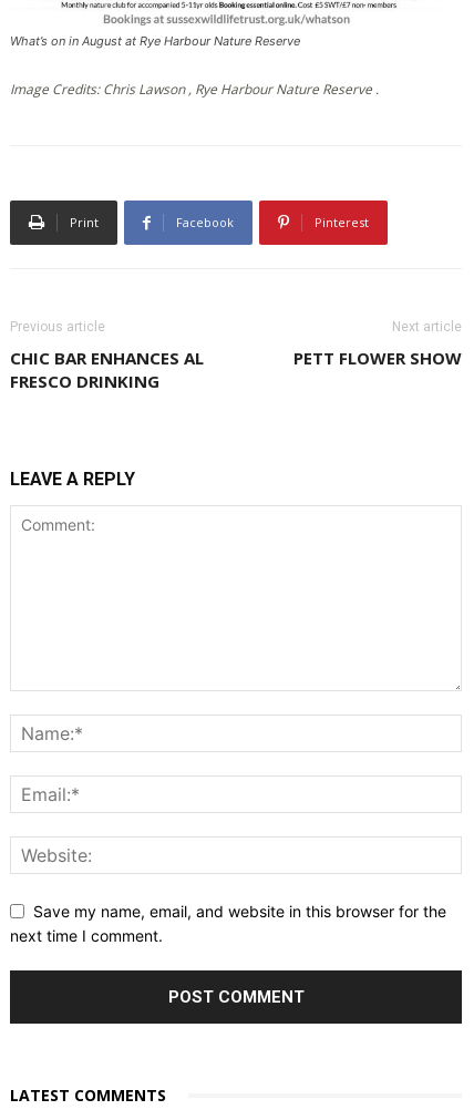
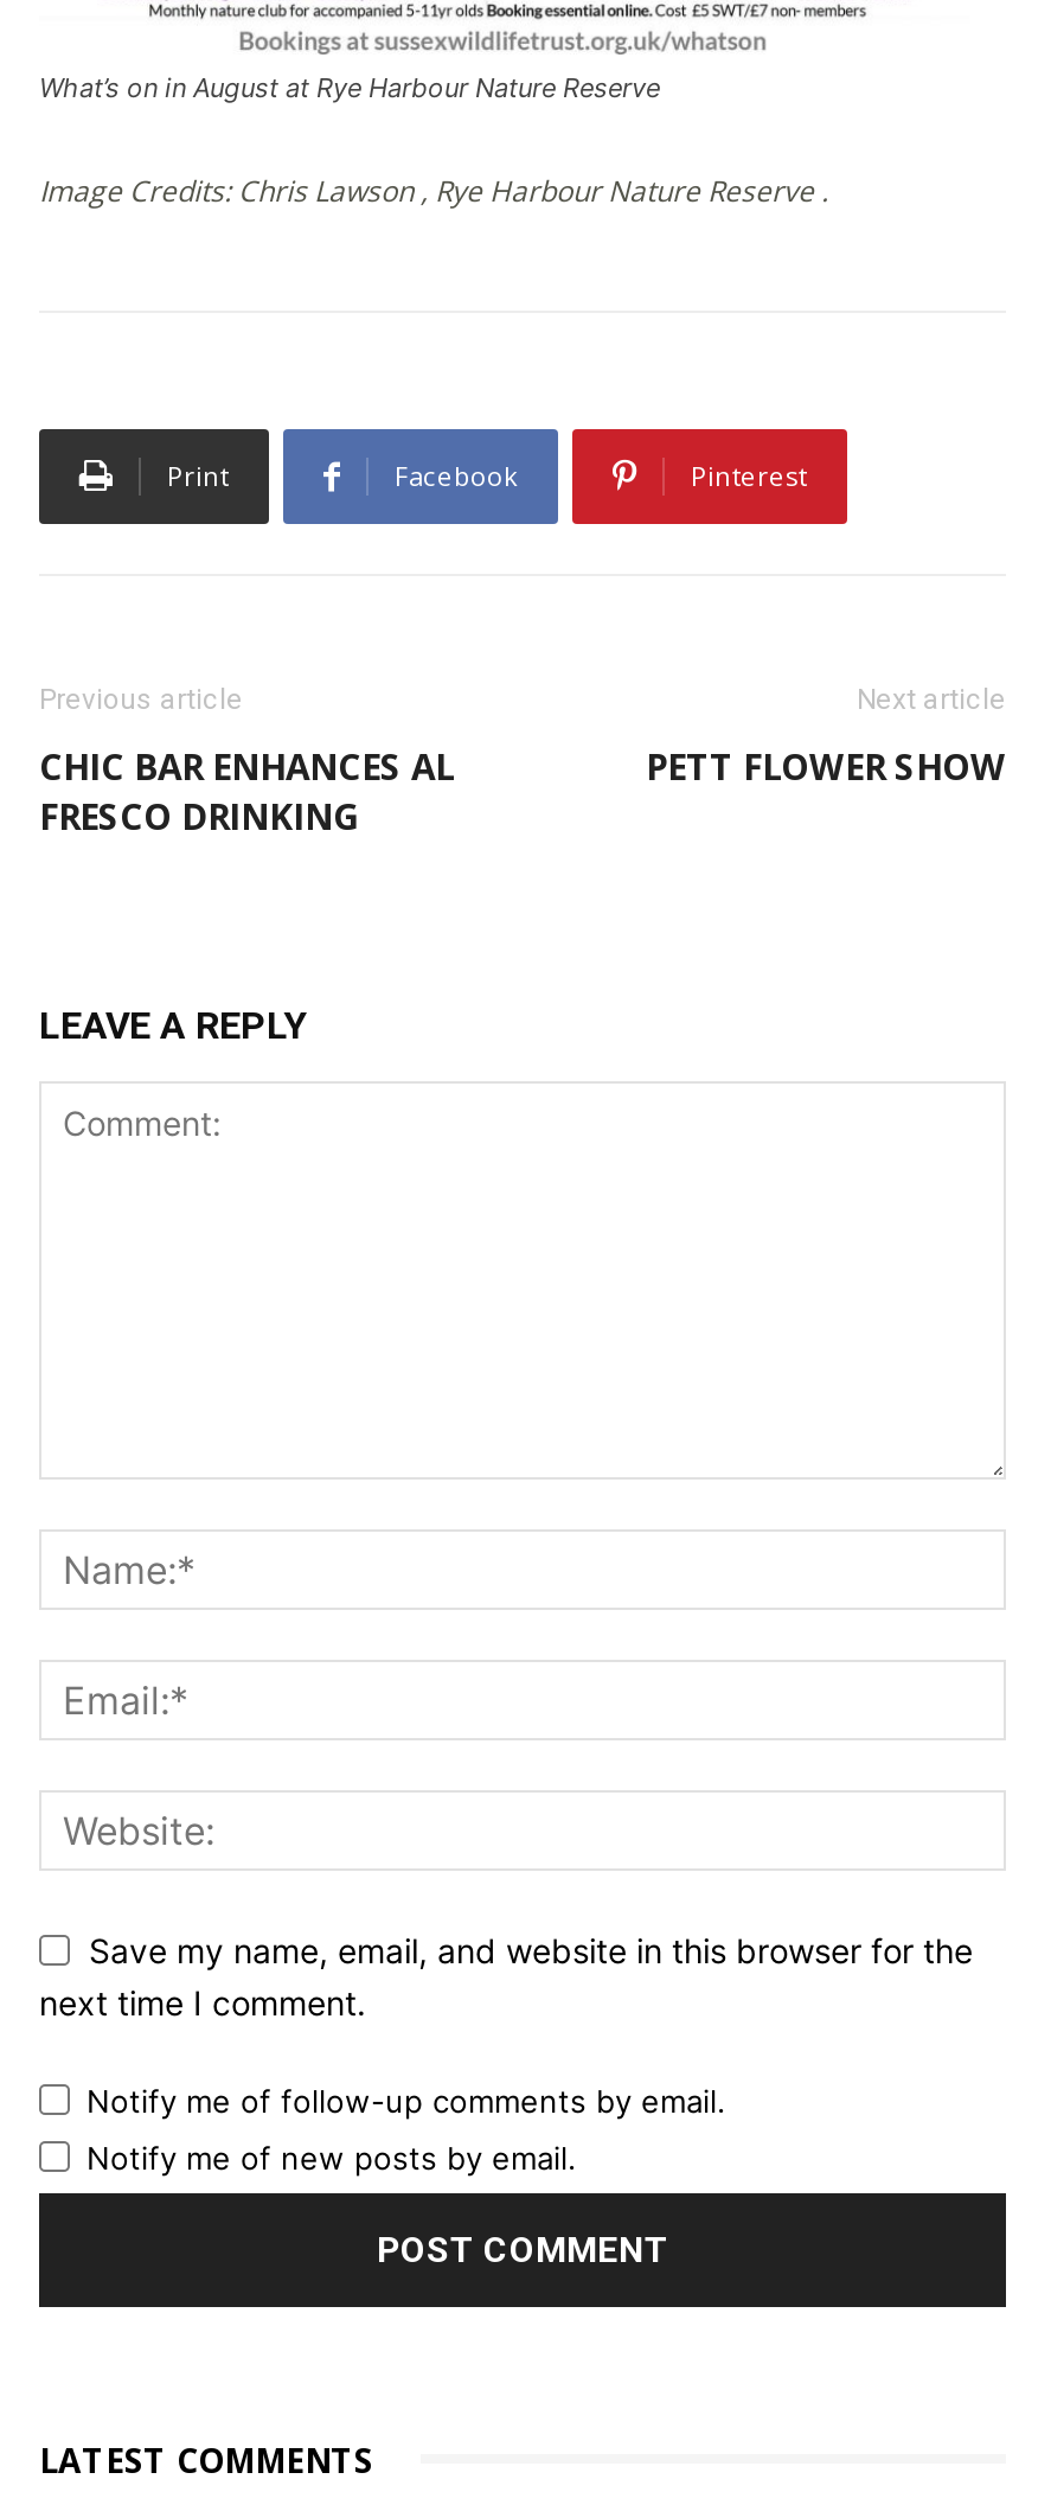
none -> [86,2081,726,2175] Notify me of follow-up comments by email. | Notify me of new posts by email.

